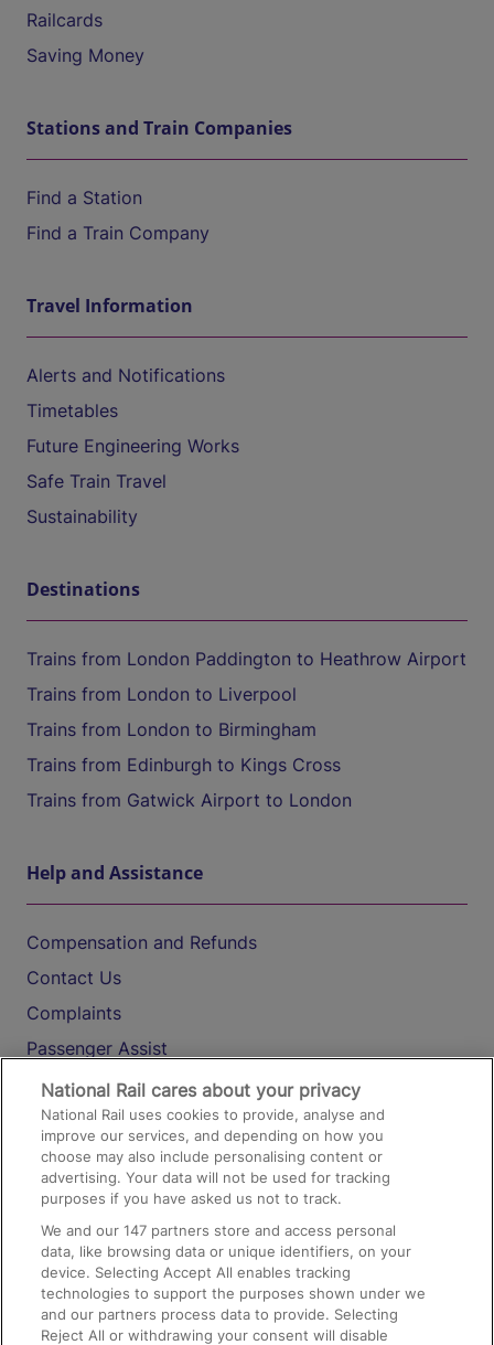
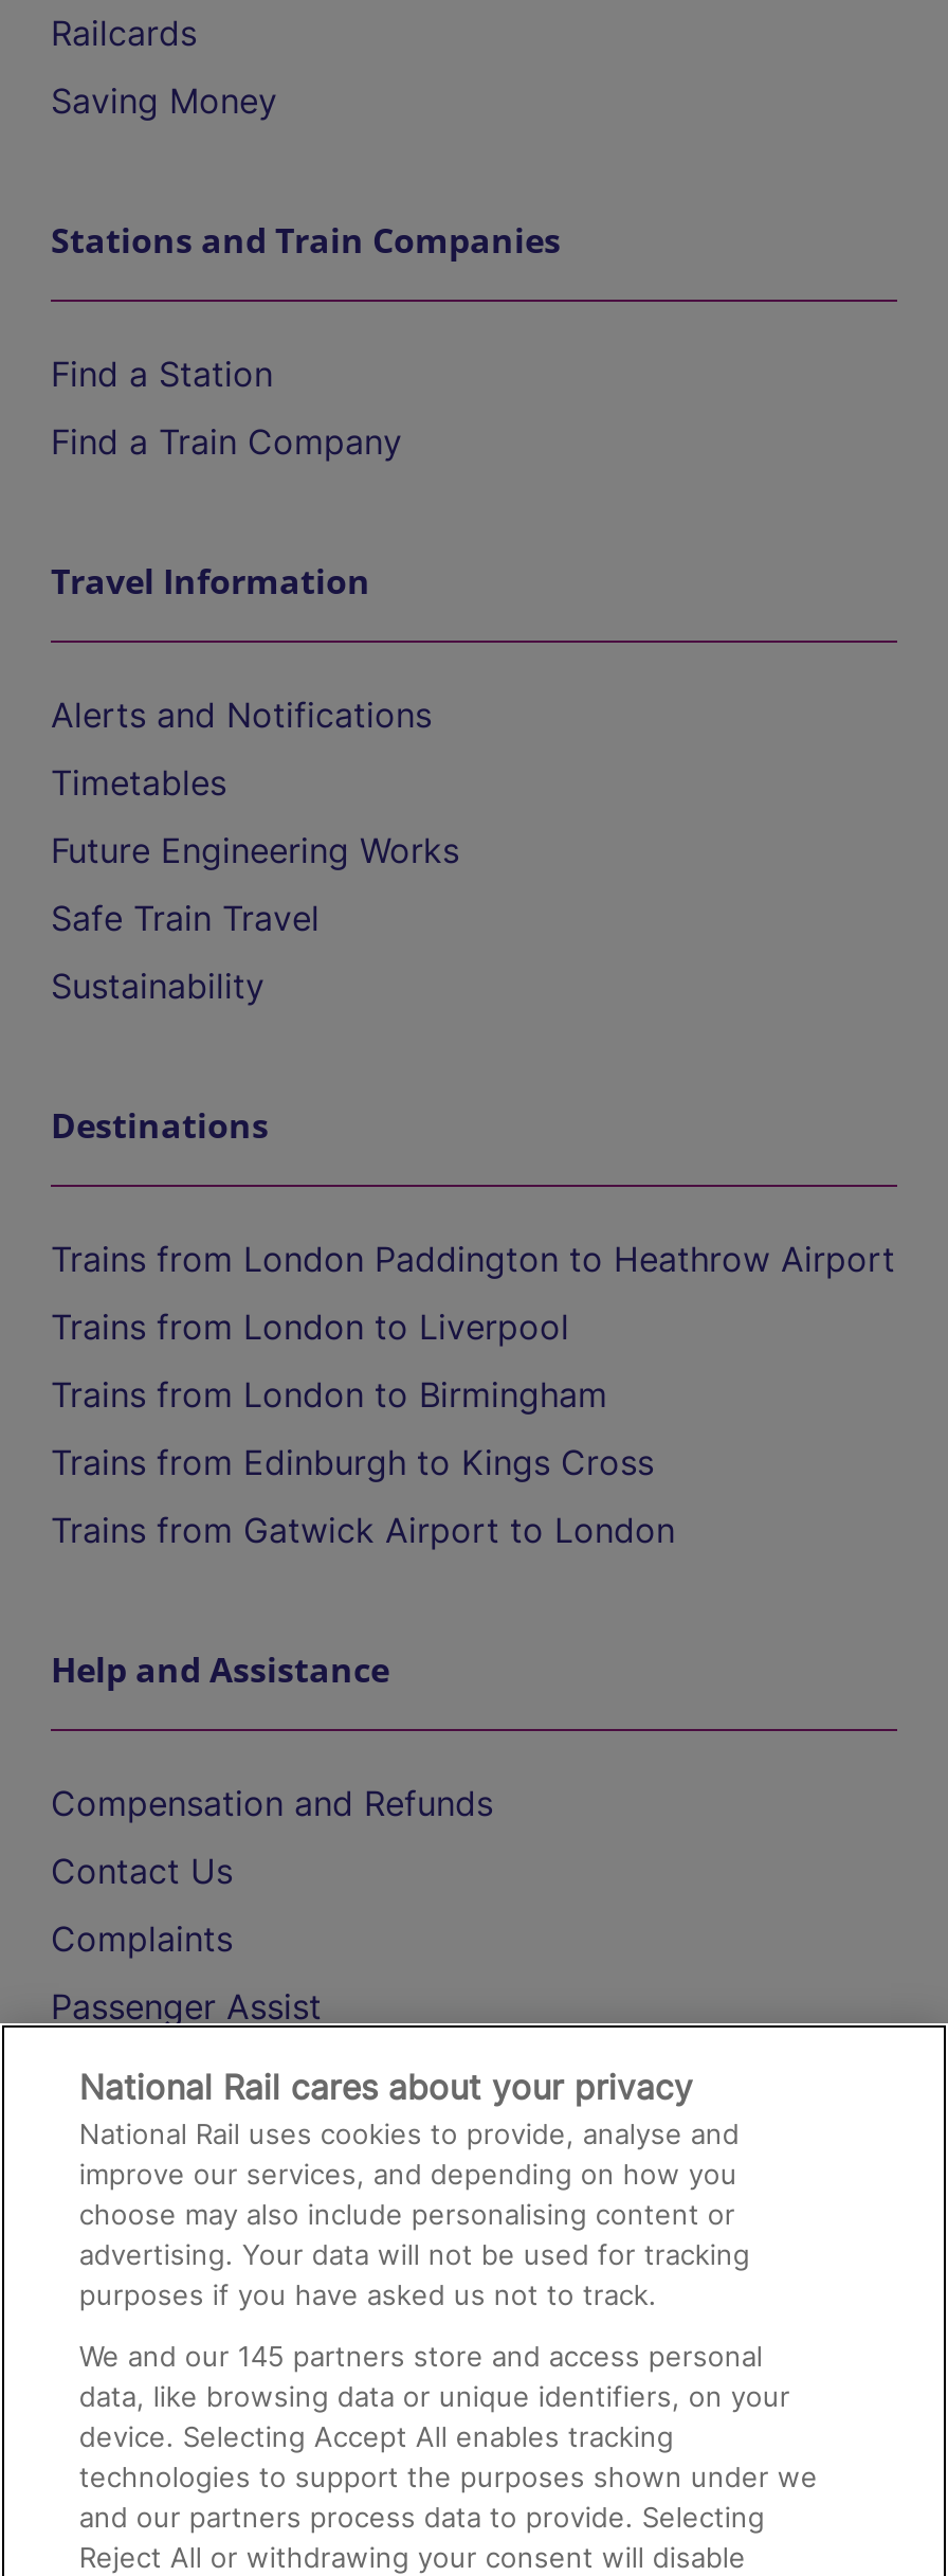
[41,1221,396,1239] We and our 147 partners store and access personal -> [79,2339,763,2373] We and our 145 partners store and access personal

